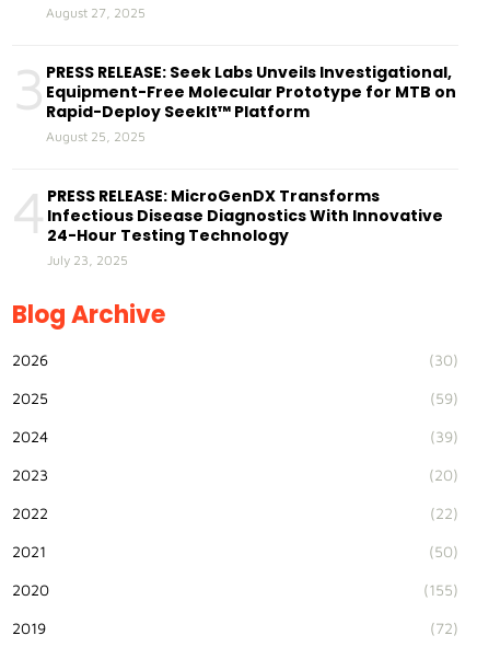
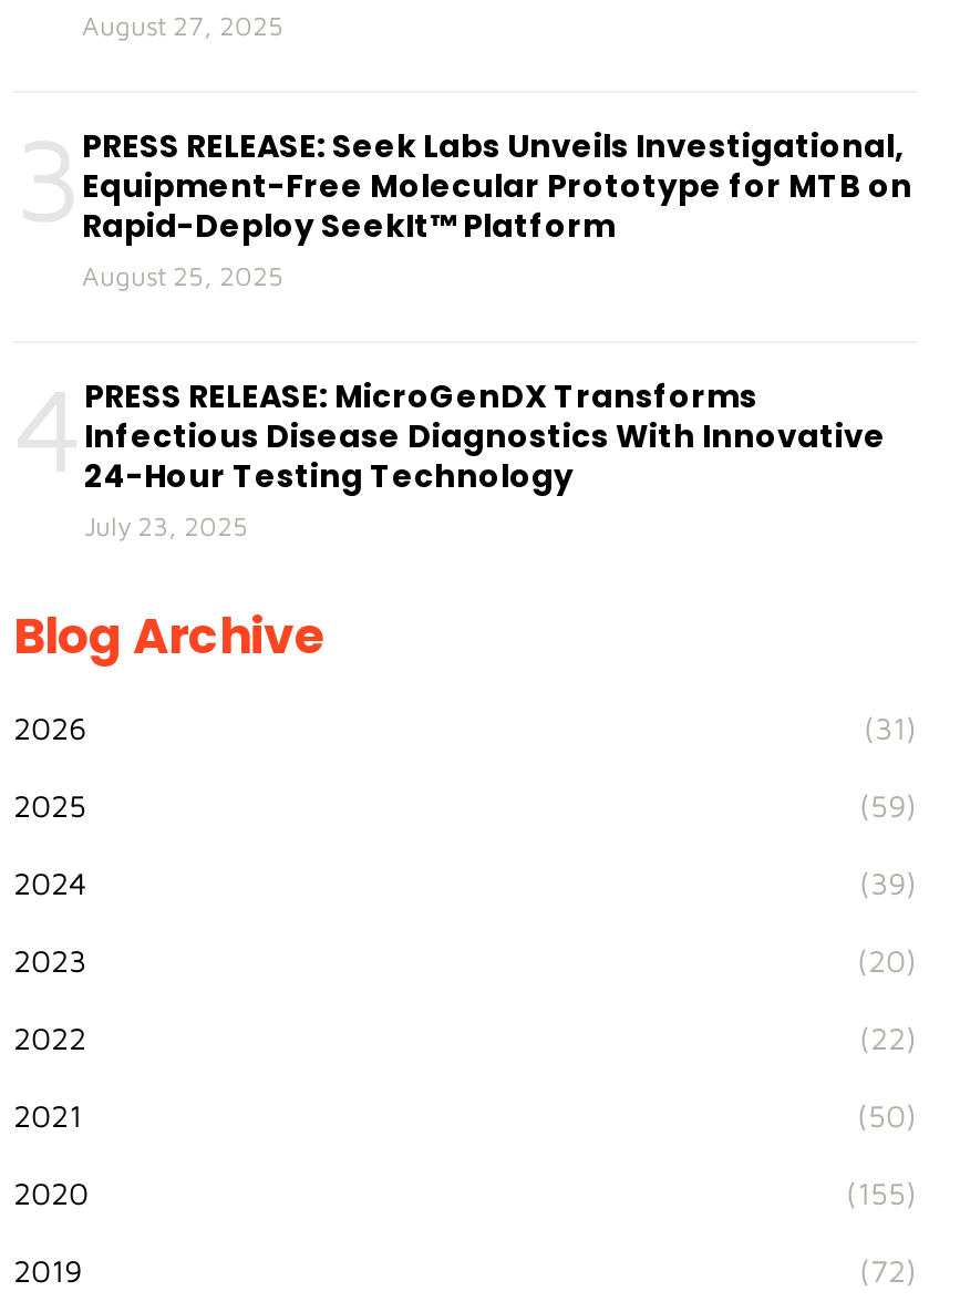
[429,351,458,369] (30) -> [864,709,917,747] (31)

